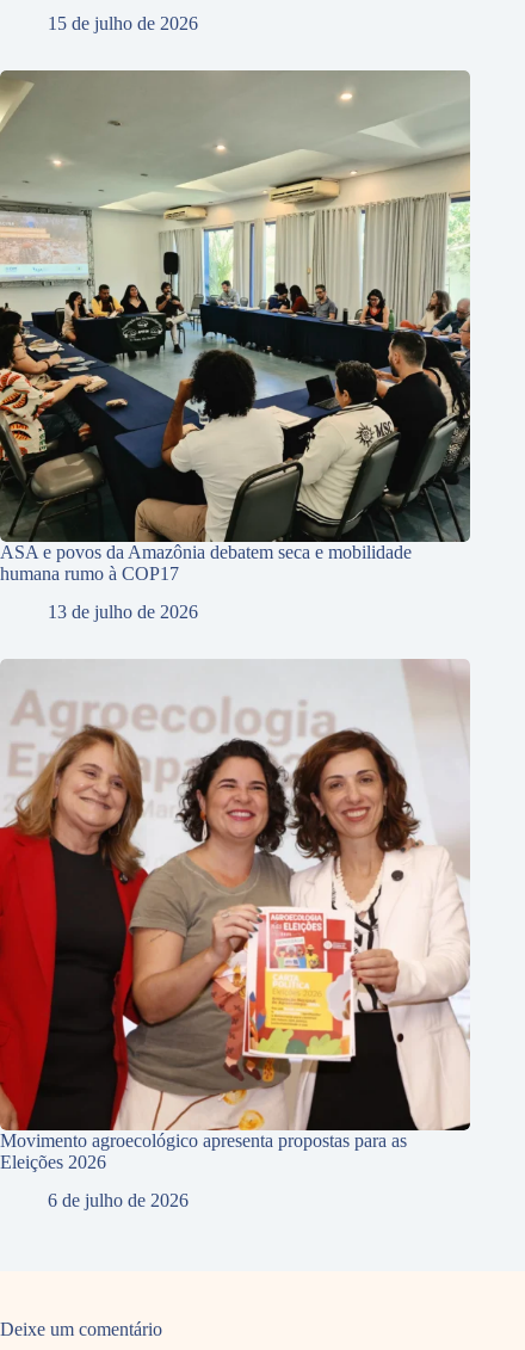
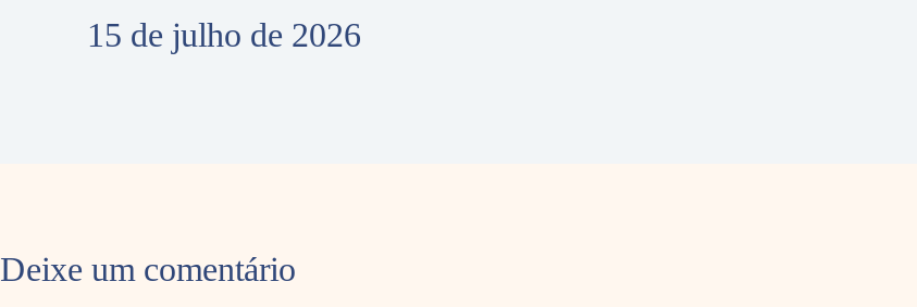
[0,69,471,622] [image] | ASA e povos da Amazônia debatem seca e mobilidade | humana rumo à COP17 | 13 de julho de 2026 -> none
[0,659,471,1211] [image] | Movimento agroecológico apresenta propostas para as | Eleições 2026 | 6 de julho de 2026 -> none

